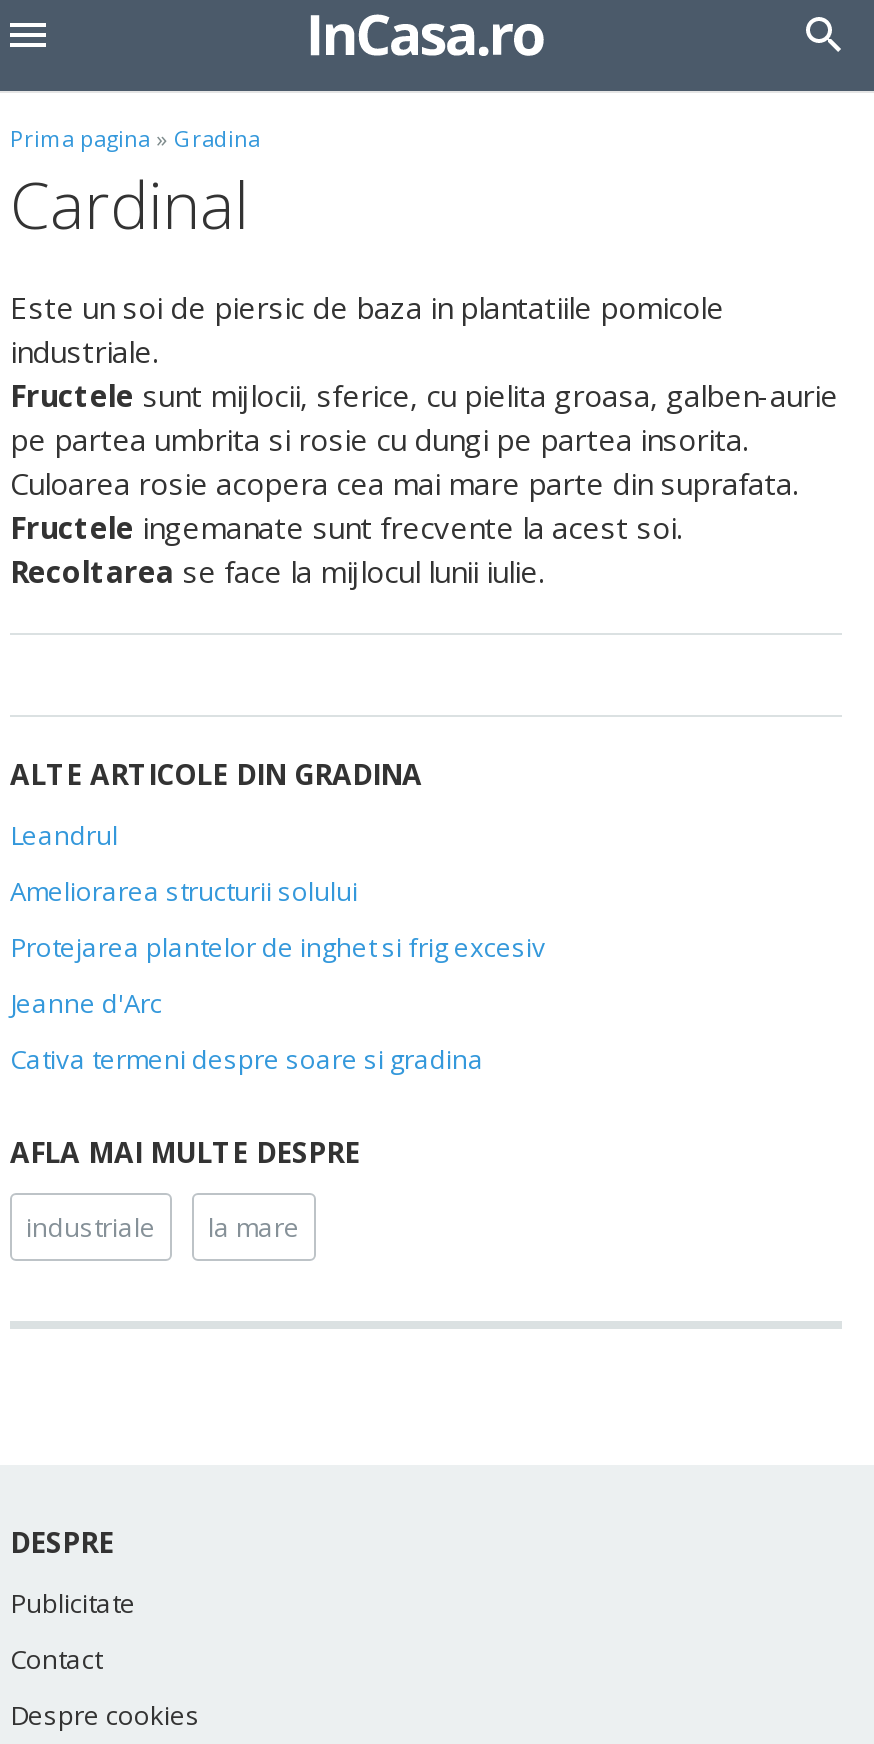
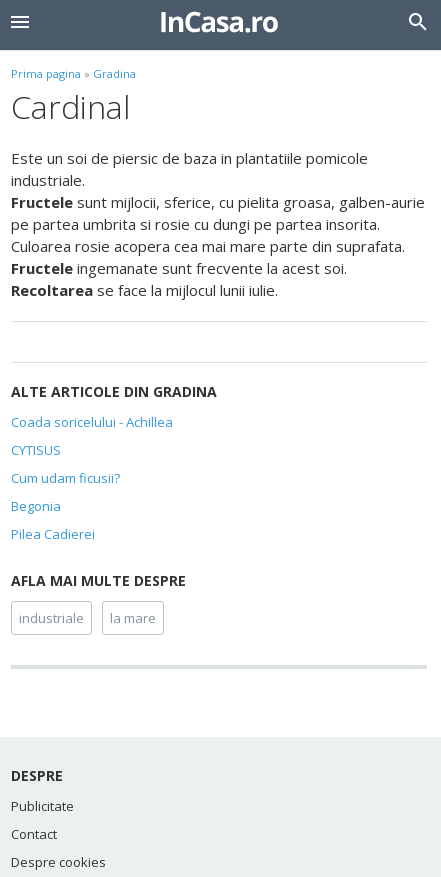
[10,817,118,853] Leandrul -> [11,413,173,431] Coada soricelului - Achillea
[10,873,358,909] Ameliorarea structurii solului -> [11,441,61,459] CYTISUS
[10,929,546,965] Protejarea plantelor de inghet si frig excesiv -> [11,469,120,487] Cum udam ficusii?
[10,985,162,1021] Jeanne d'Arc -> [11,497,61,515] Begonia
[10,1041,484,1077] Cativa termeni despre soare si gradina -> [11,525,95,543] Pilea Cadierei

